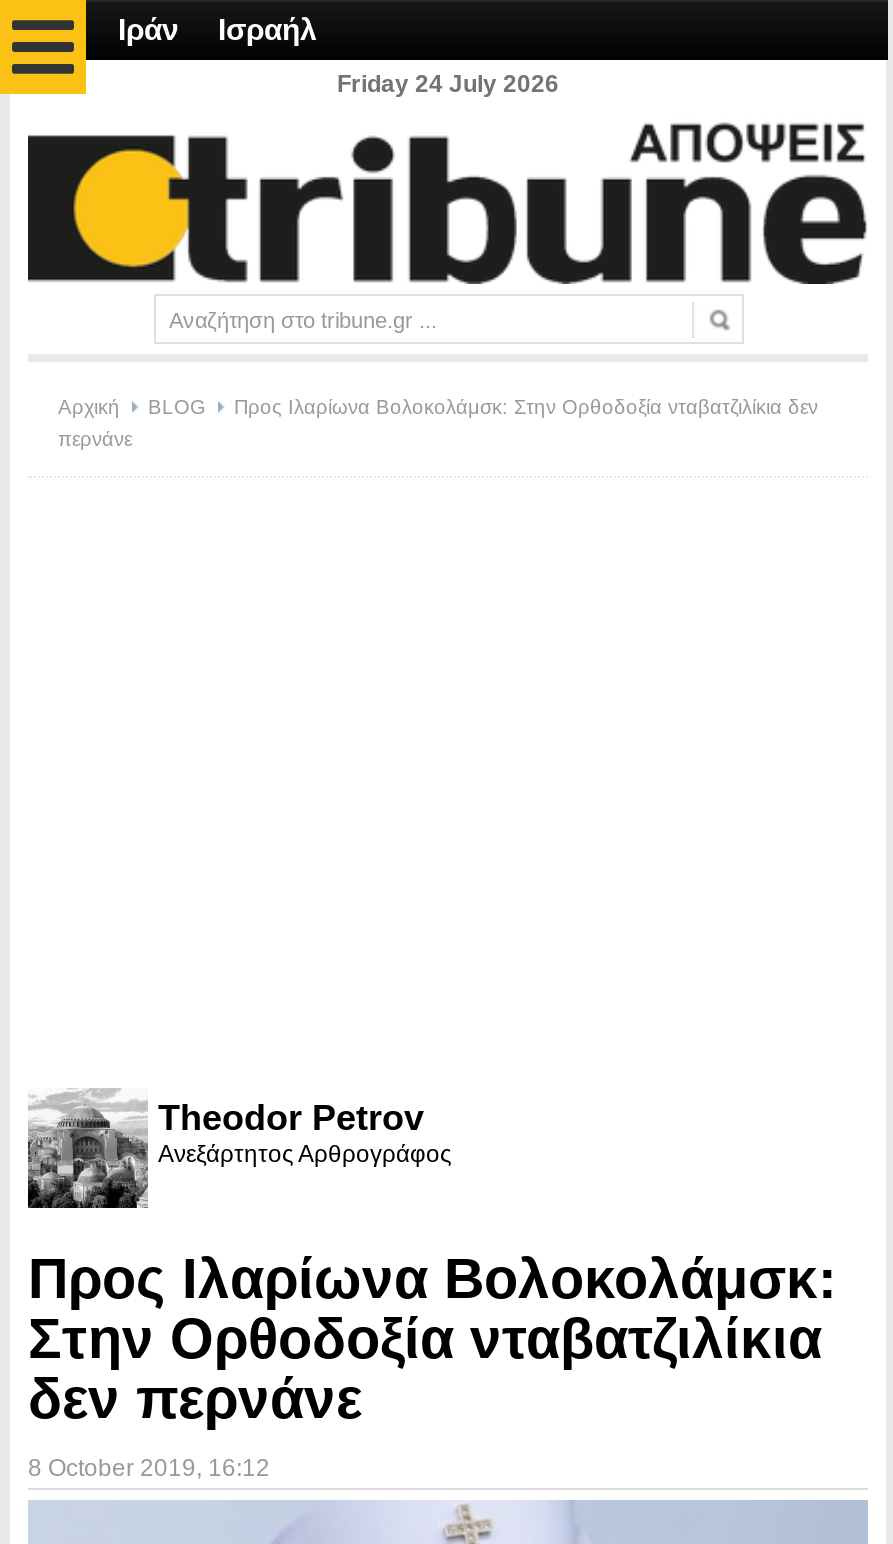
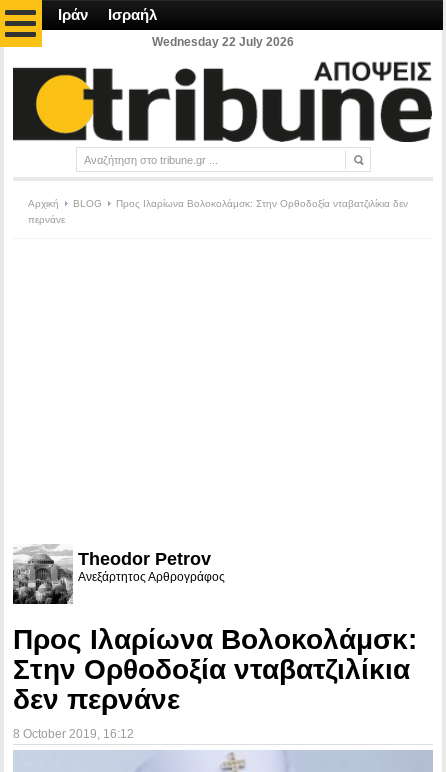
[337,70,559,98] Friday 24 July 2026 -> [152,35,294,49] Wednesday 22 July 2026

